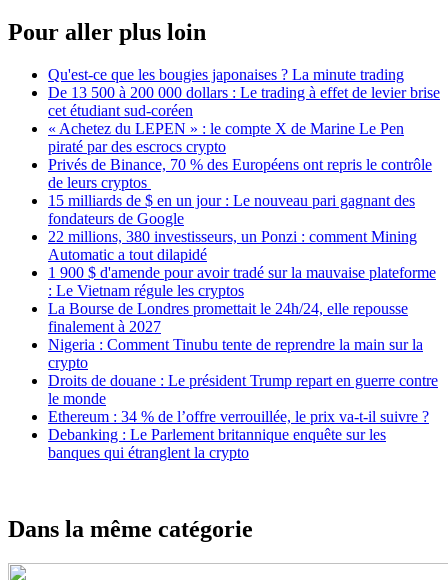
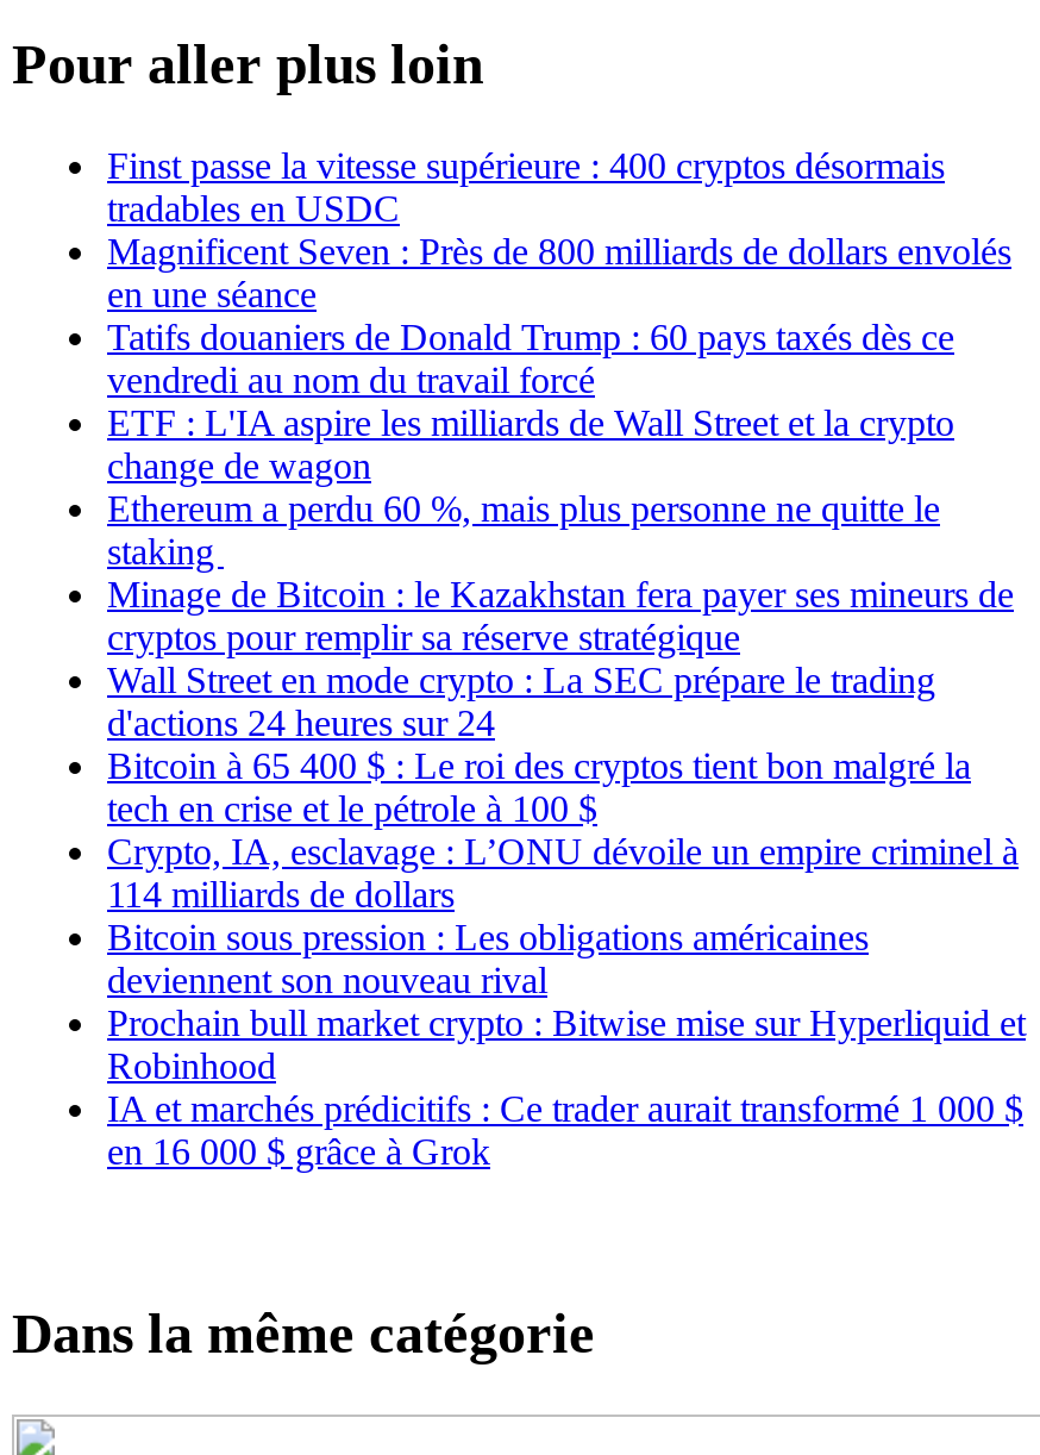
[48,66,440,461] Qu'est-ce que les bougies japonaises ? La minute trading | De 13 500 à 200 000 dollars : Le trading à effet de levier brise | cet étudiant sud-coréen | « Achetez du LEPEN » : le compte X de Marine Le Pen | piraté par des escrocs crypto | Privés de Binance, 70 % des Européens ont repris le contrôle | de leurs cryptos | 15 milliards de $ en un jour : Le nouveau pari gagnant des | fondateurs de Google | 22 millions, 380 investisseurs, un Ponzi : comment Mining | Automatic a tout dilapidé | 1 900 $ d'amende pour avoir tradé sur la mauvaise plateforme | : Le Vietnam régule les cryptos | La Bourse de Londres promettait le 24h/24, elle repousse | finalement à 2027 | Nigeria : Comment Tinubu tente de reprendre la main sur la | crypto | Droits de douane : Le président Trump repart en guerre contre | le monde | Ethereum : 34 % de l’offre verrouillée, le prix va-t-il suivre ? | Debanking : Le Parlement britannique enquête sur les | banques qui étranglent la crypto -> [107,145,1026,1171] Finst passe la vitesse supérieure : 400 cryptos désormais | tradables en USDC | Magnificent Seven : Près de 800 milliards de dollars envolés | en une séance | Tatifs douaniers de Donald Trump : 60 pays taxés dès ce | vendredi au nom du travail forcé | ETF : L'IA aspire les milliards de Wall Street et la crypto | change de wagon | Ethereum a perdu 60 %, mais plus personne ne quitte le | staking | Minage de Bitcoin : le Kazakhstan fera payer ses mineurs de | cryptos pour remplir sa réserve stratégique | Wall Street en mode crypto : La SEC prépare le trading | d'actions 24 heures sur 24 | Bitcoin à 65 400 $ : Le roi des cryptos tient bon malgré la | tech en crise et le pétrole à 100 $ | Crypto, IA, esclavage : L’ONU dévoile un empire criminel à | 114 milliards de dollars | Bitcoin sous pression : Les obligations américaines | deviennent son nouveau rival | Prochain bull market crypto : Bitwise mise sur Hyperliquid et | Robinhood | IA et marchés prédicitifs : Ce trader aurait transformé 1 000 $ | en 16 000 $ grâce à Grok

